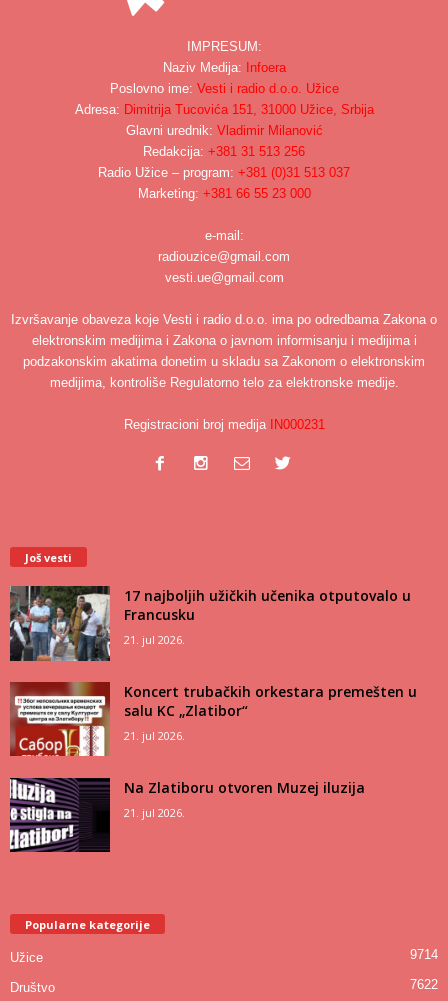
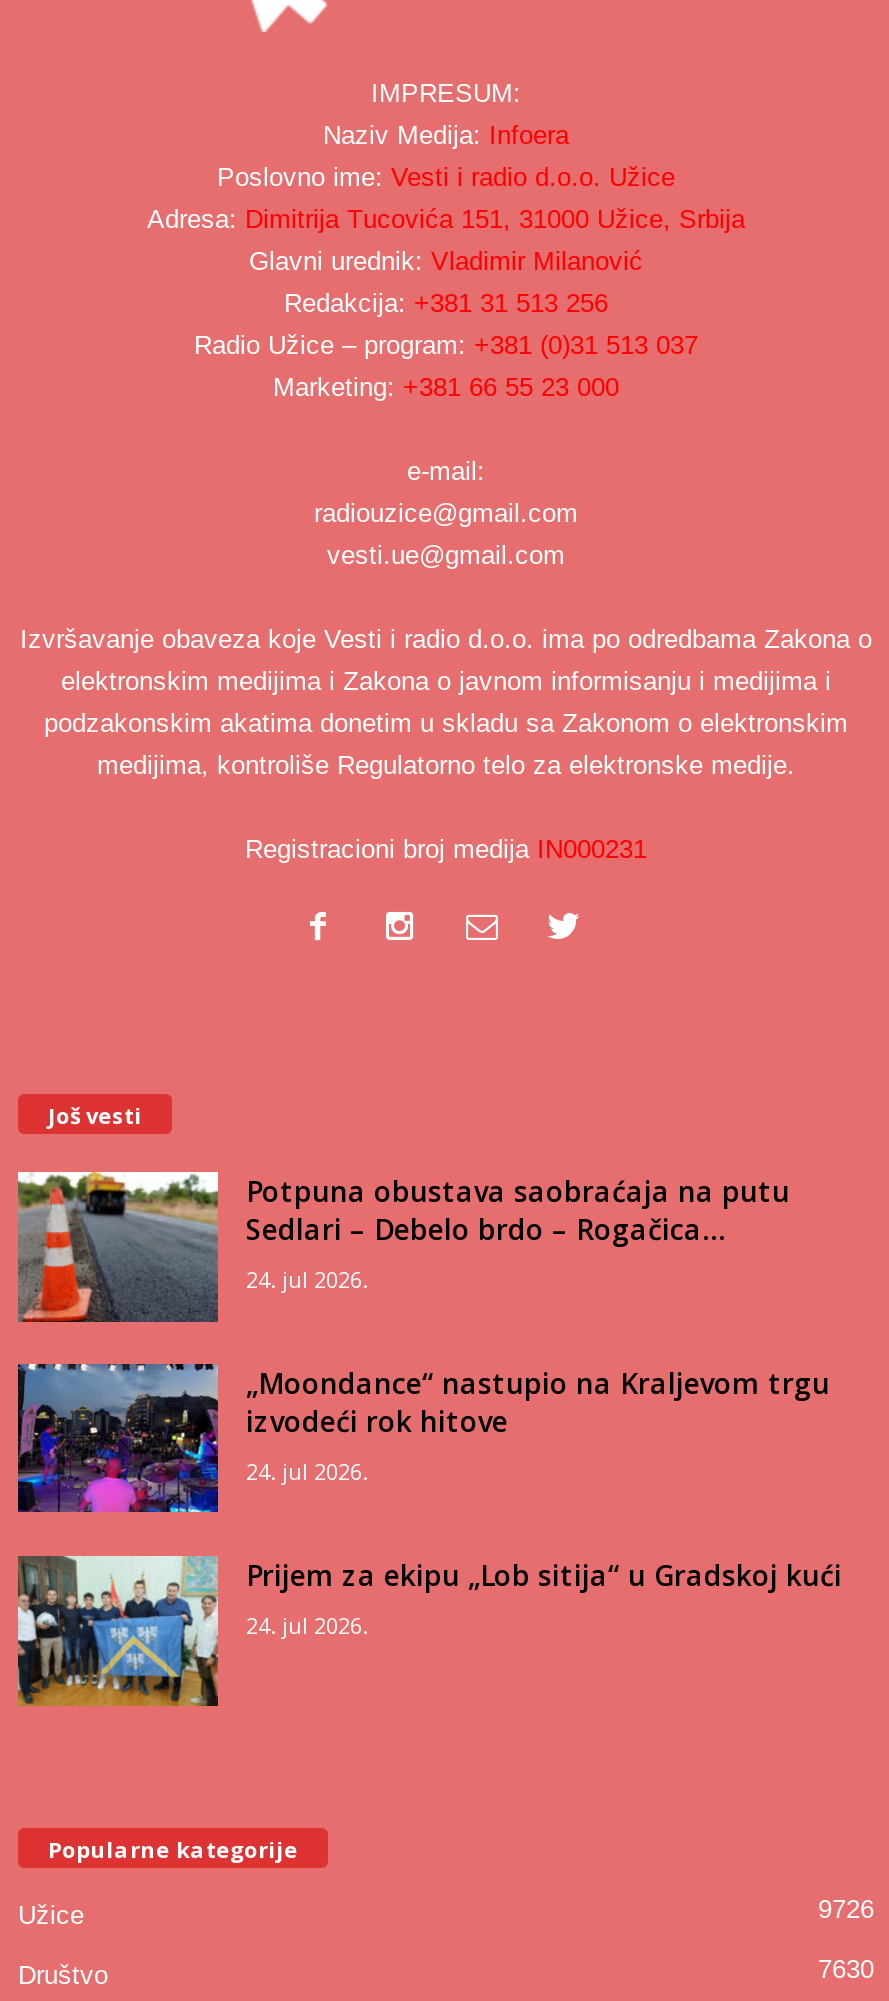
[9,585,411,662] [image] | 17 najboljih užičkih učenika otputovalo u | Francusku | 21. jul 2026. -> [16,1170,790,1324] [image] | Potpuna obustava saobraćaja na putu | Sedlari – Debelo brdo – Rogačica... | 24. jul 2026.
[10,681,417,757] [image] | Koncert trubačkih orkestara premešten u | salu KC „Zlatibor“ | 21. jul 2026. -> [16,1362,830,1514] [image] | „Moondance“ nastupio na Kraljevom trgu | izvodeći rok hitove | 24. jul 2026.
[9,777,365,853] [image] | Na Zlatiboru otvoren Muzej iluzija | 21. jul 2026. -> [16,1554,842,1708] [image] | Prijem za ekipu „Lob sitija“ u Gradskoj kući | 24. jul 2026.
[410,946,438,961] 9714 -> [818,1893,874,1923] 9726
[410,976,438,991] 7622 -> [818,1953,874,1983] 7630

